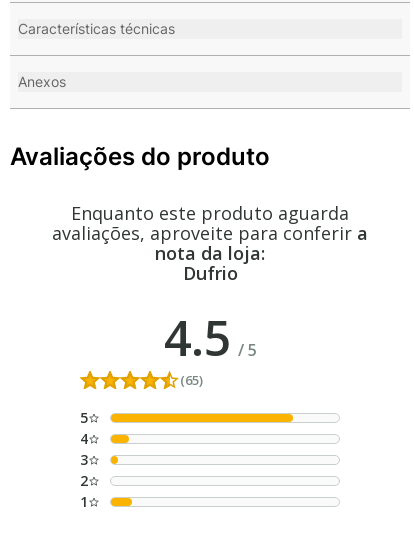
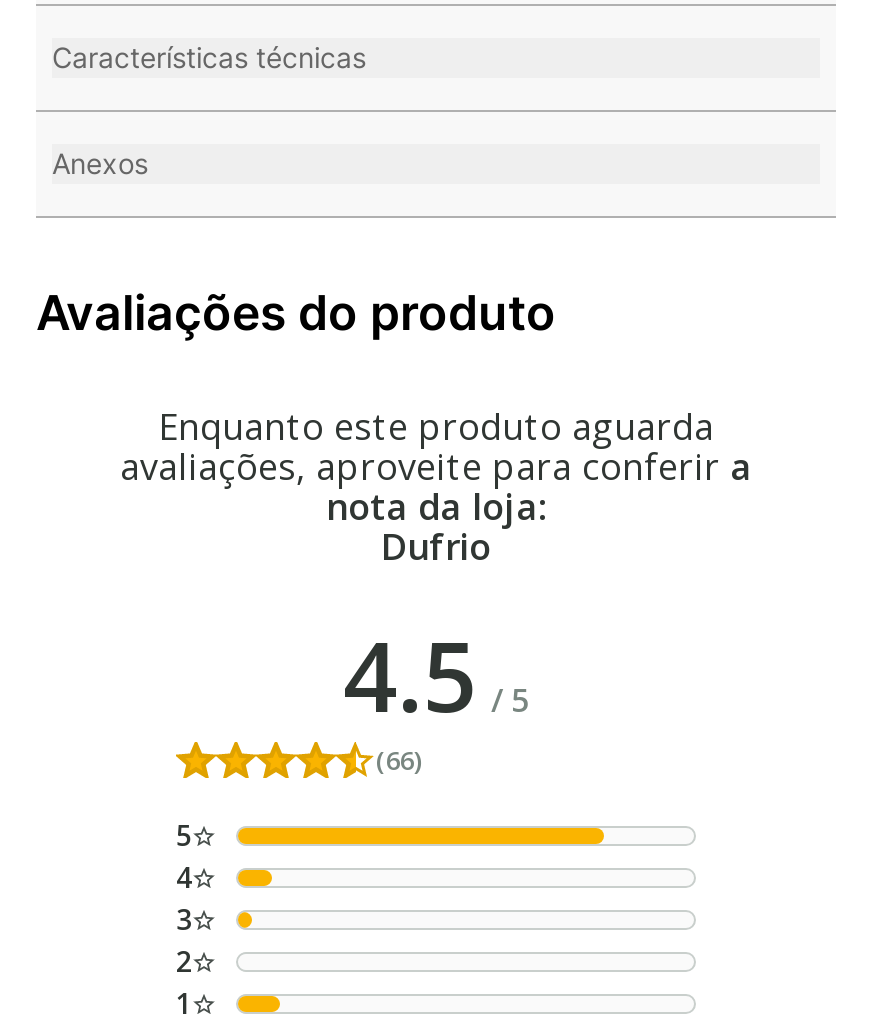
[180,371,203,389] (65) -> [376,742,422,778] (66)

